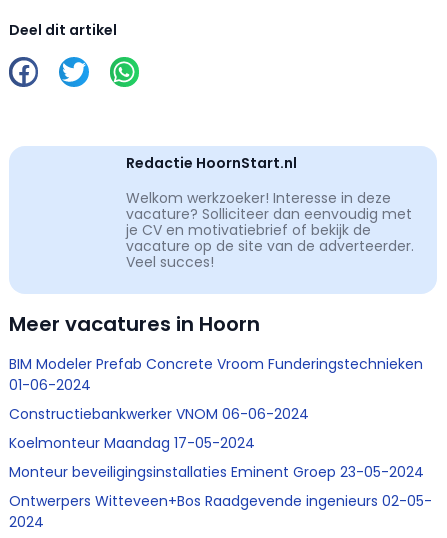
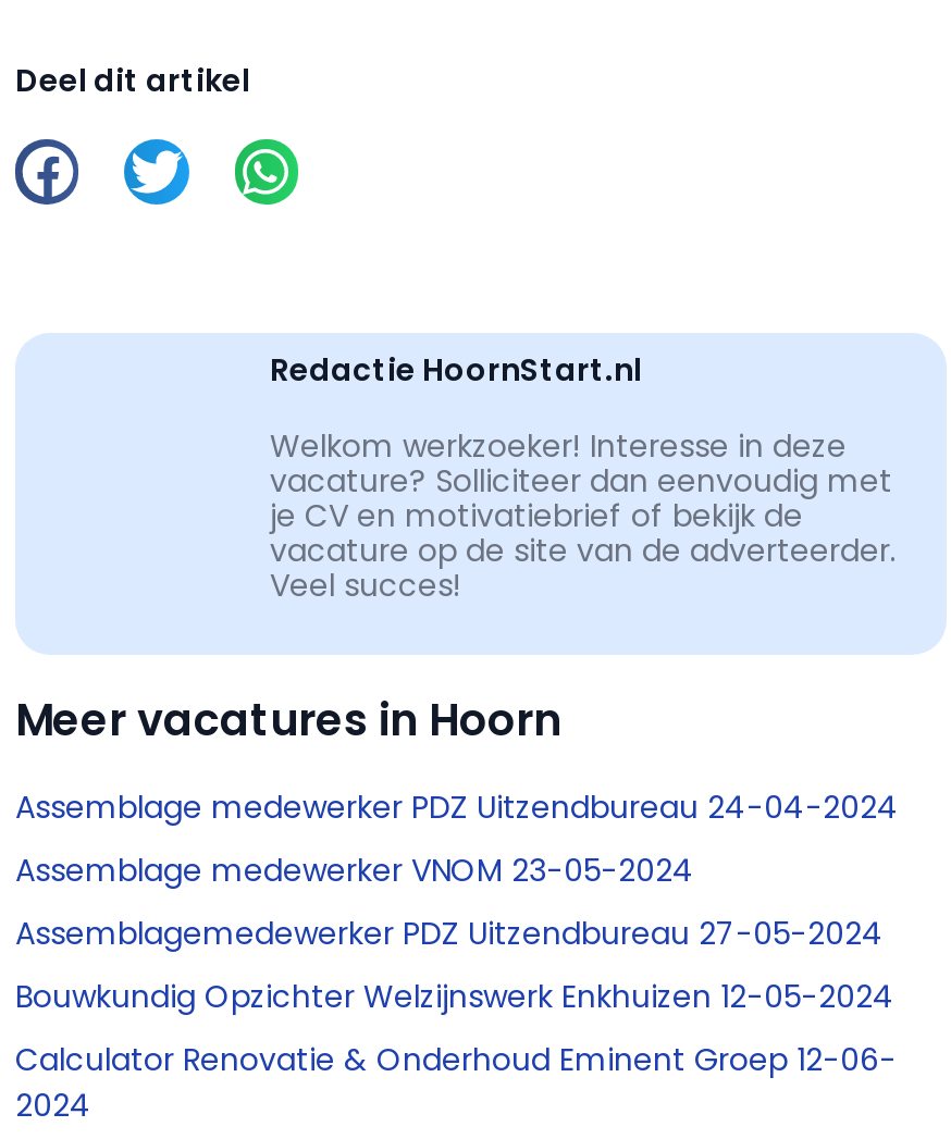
[9,354,432,511] BIM Modeler Prefab Concrete Vroom Funderingstechnieken | 01-06-2024 | Constructiebankwerker VNOM 06-06-2024 | Koelmonteur Maandag 17-05-2024 | Monteur beveiligingsinstallaties Eminent Groep 23-05-2024 | Ontwerpers Witteveen+Bos Raadgevende ingenieurs 02-05- -> [15,786,899,1082] Assemblage medewerker PDZ Uitzendbureau 24-04-2024 | Assemblage medewerker VNOM 23-05-2024 | Assemblagemedewerker PDZ Uitzendbureau 27-05-2024 | Bouwkundig Opzichter Welzijnswerk Enkhuizen 12-05-2024 | Calculator Renovatie & Onderhoud Eminent Groep 12-06-

